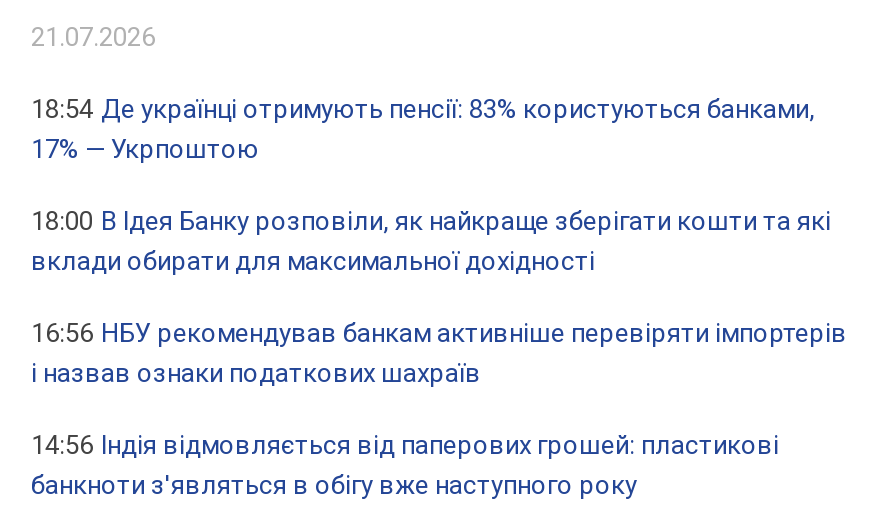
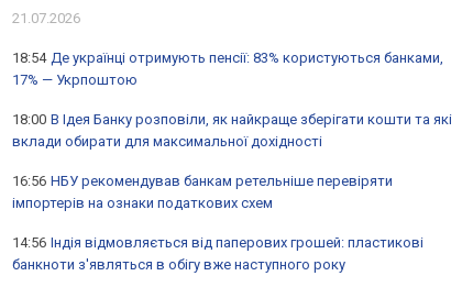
[31,318,847,388] 16:56 НБУ рекомендував банкам активніше перевіряти імпортерів | і назвав ознаки податкових шахраїв -> [12,172,393,211] 16:56 НБУ рекомендував банкам ретельніше перевіряти | імпортерів на ознаки податкових схем

